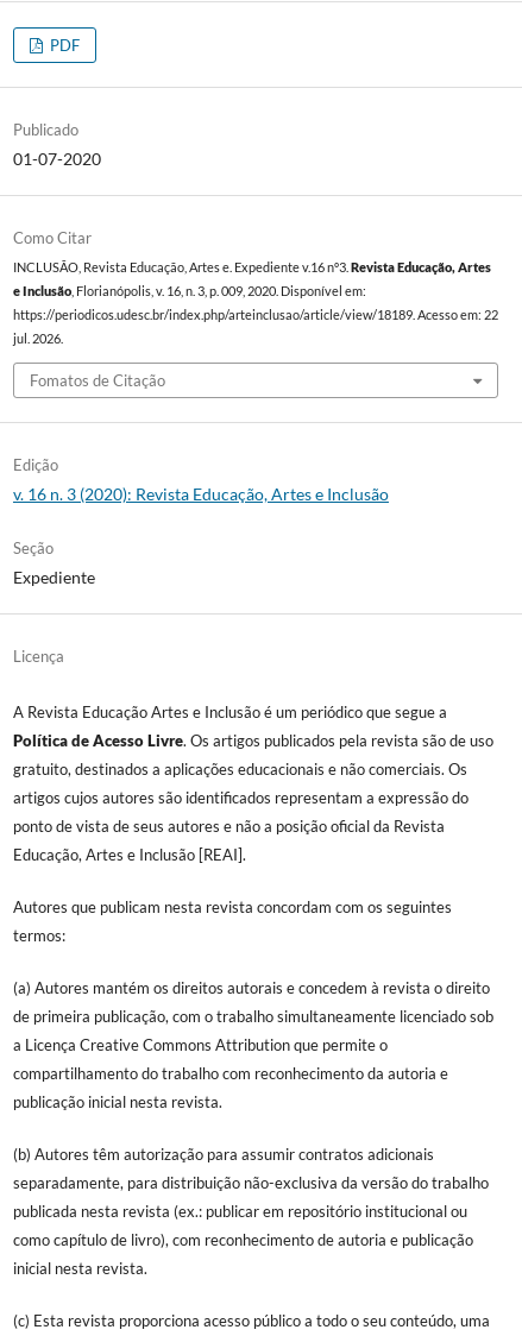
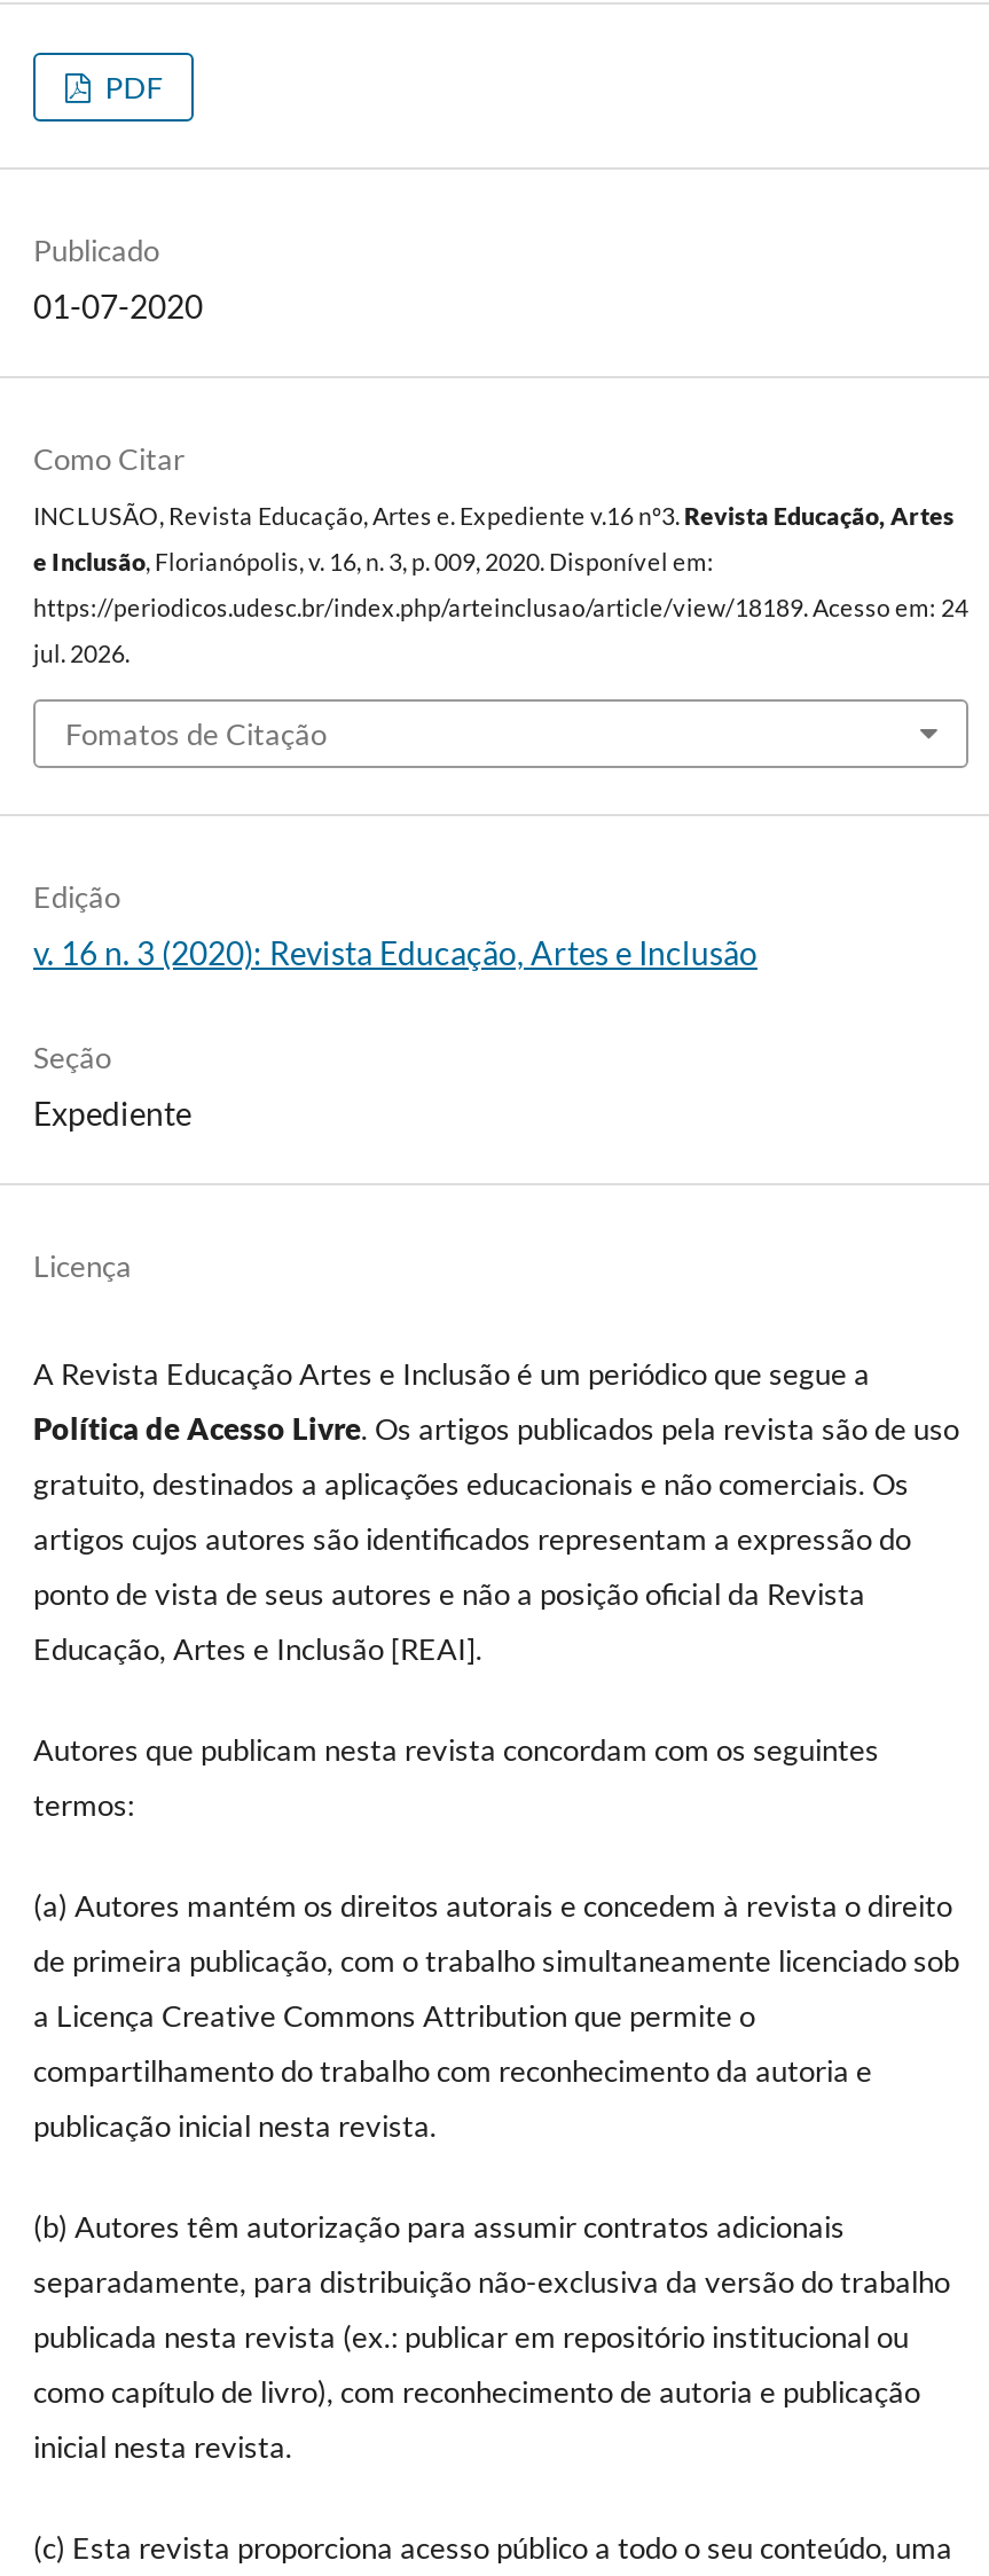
[13,307,498,322] https://periodicos.udesc.br/index.php/arteinclusao/article/view/18189. Acesso em: 22 -> [33,593,968,620] https://periodicos.udesc.br/index.php/arteinclusao/article/view/18189. Acesso em: 24

